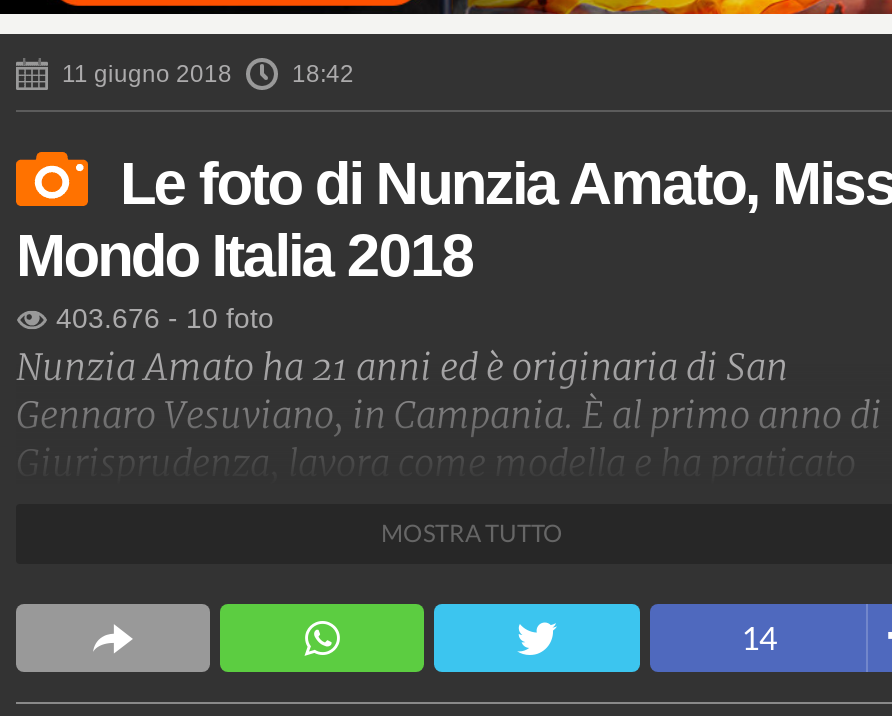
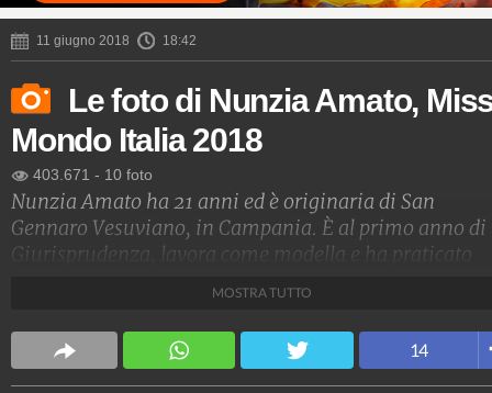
[56,302,274,334] 403.676 - 10 foto -> [33,166,153,183] 403.671 - 10 foto

